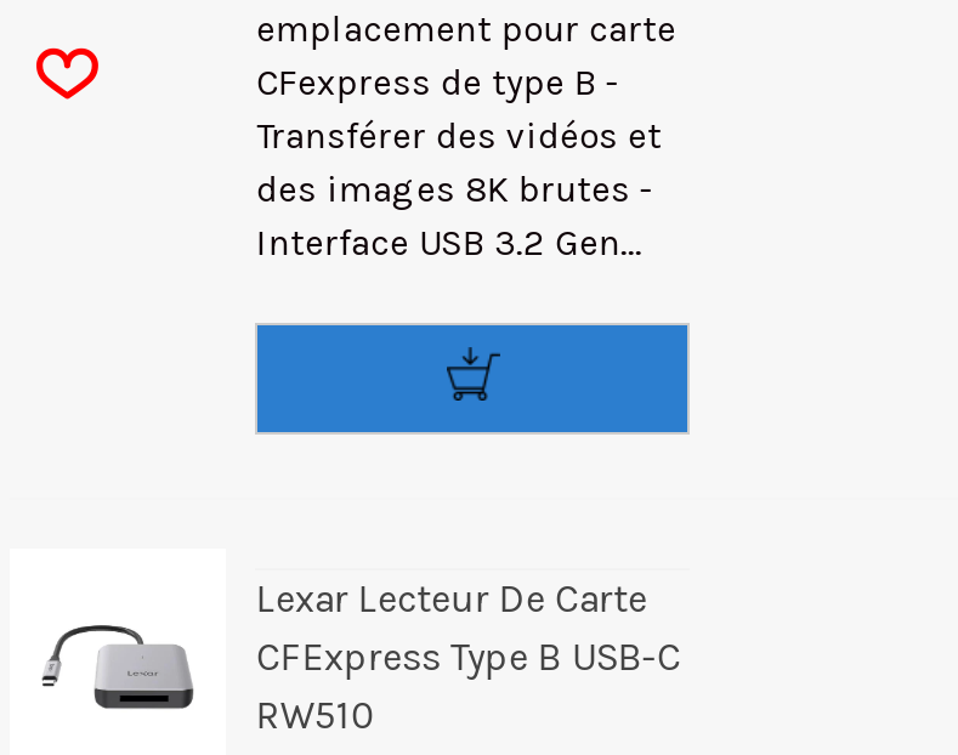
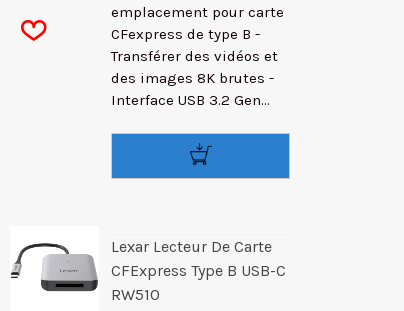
[12,590,223,709] [image] -> [10,242,99,292] [image]

